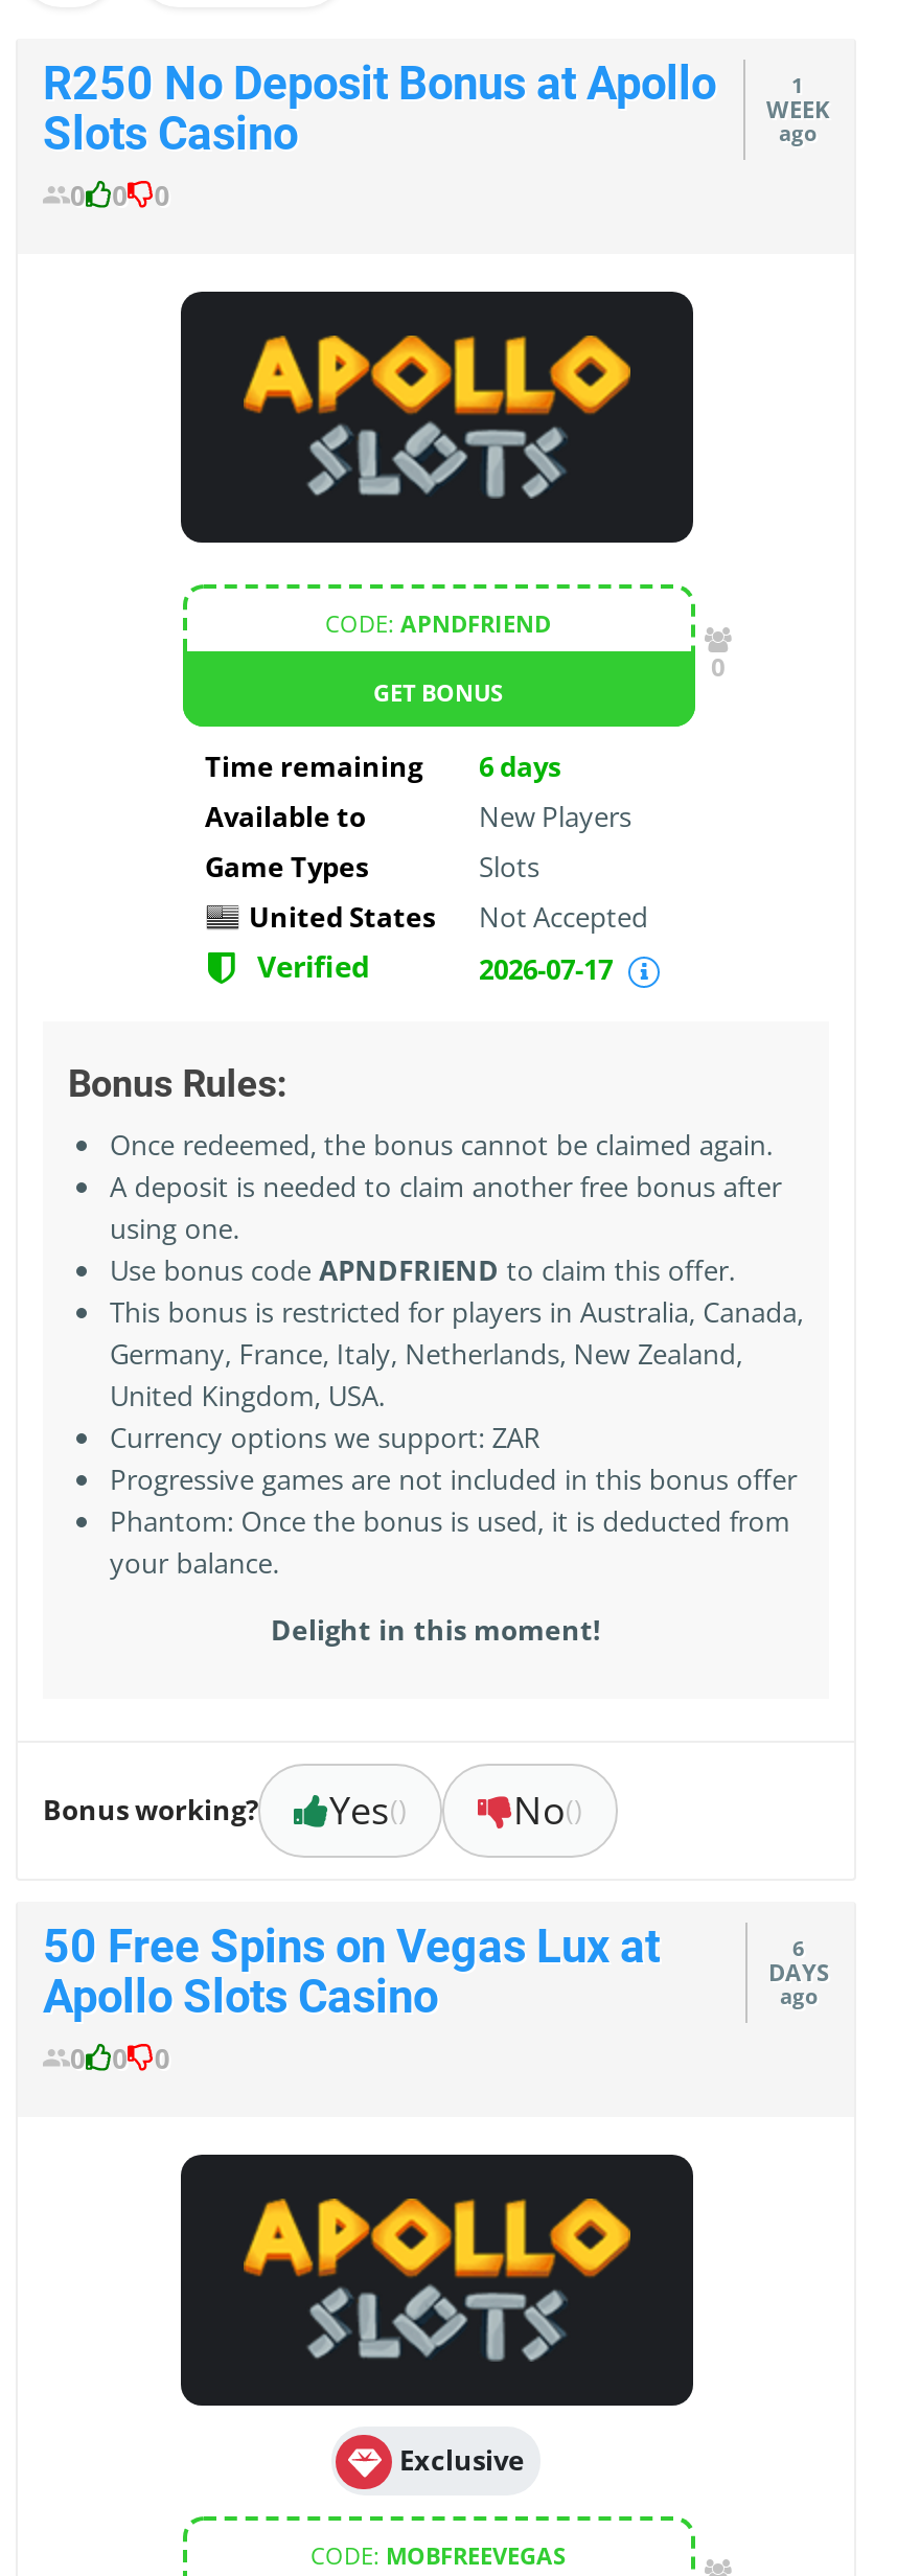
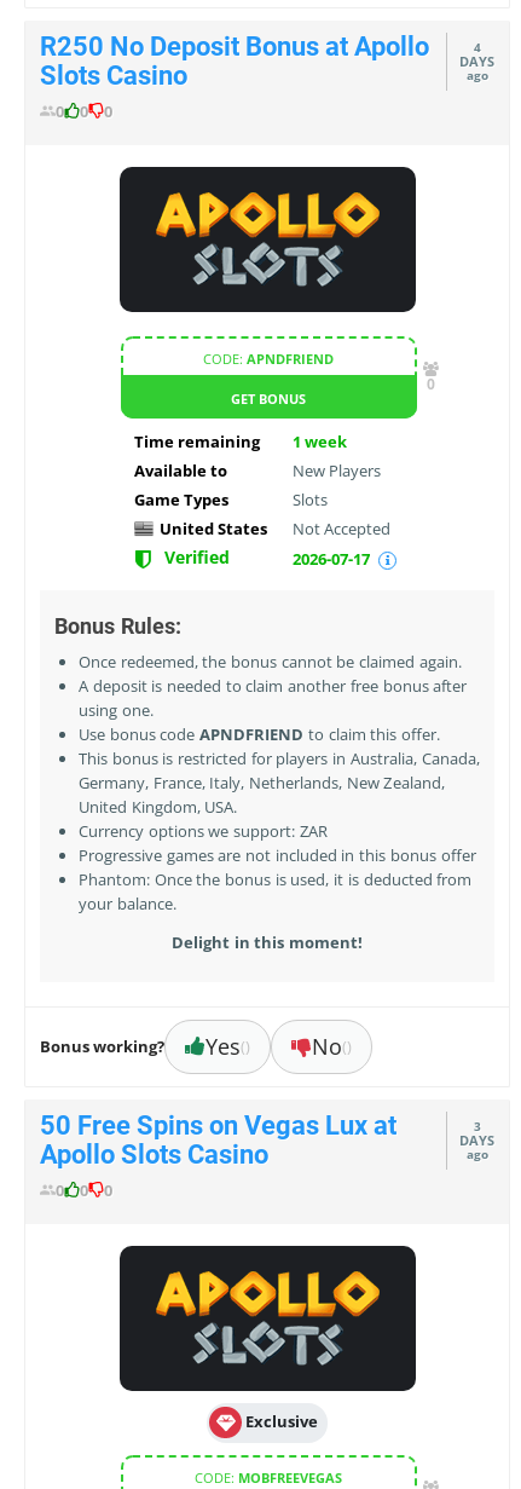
[766,70,829,124] 1 | WEEK -> [459,39,494,71] 4 | DAYS
[205,747,560,785] Time remaining 6 days -> [134,431,346,453] Time remaining 1 week
[792,1933,805,1962] 6 -> [473,1117,481,1134] 3

